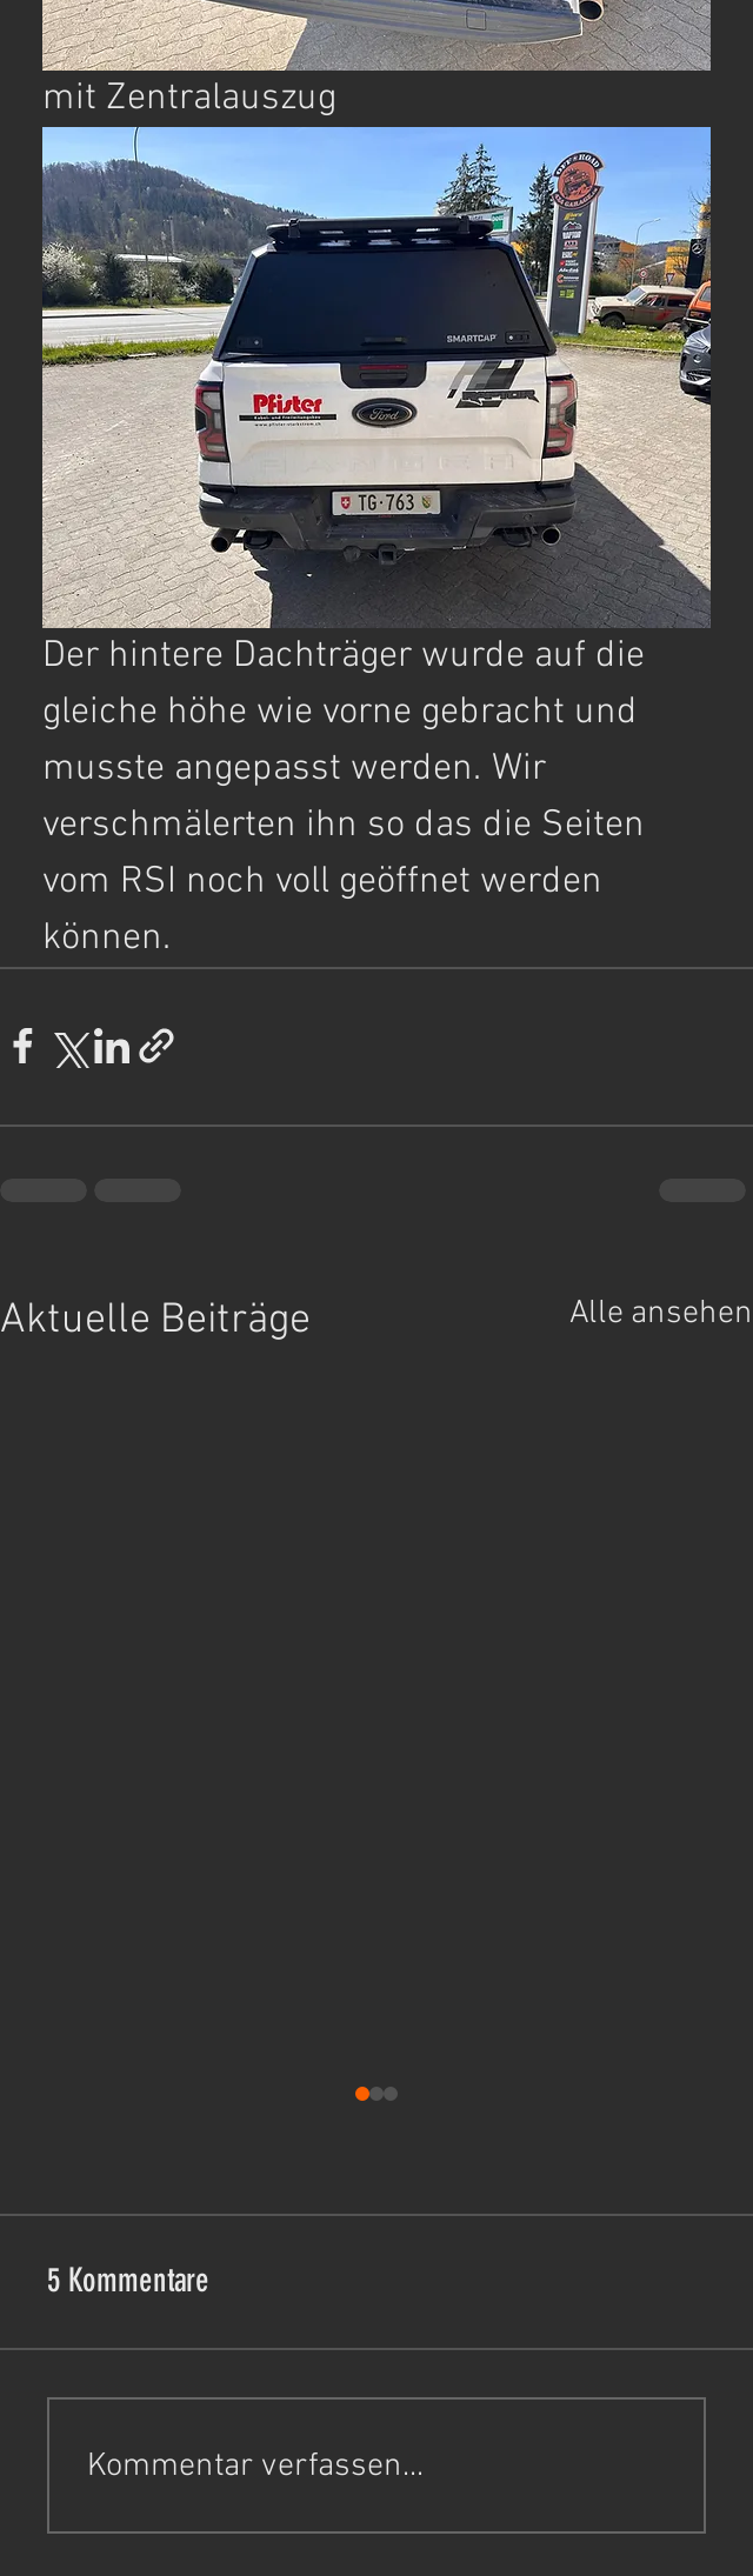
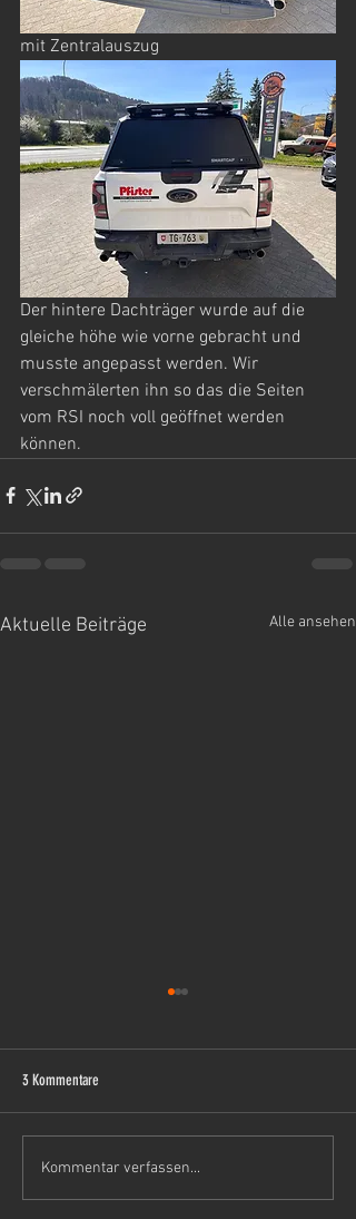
[47,2261,209,2301] 5 Kommentare -> [22,1071,99,1090] 3 Kommentare

